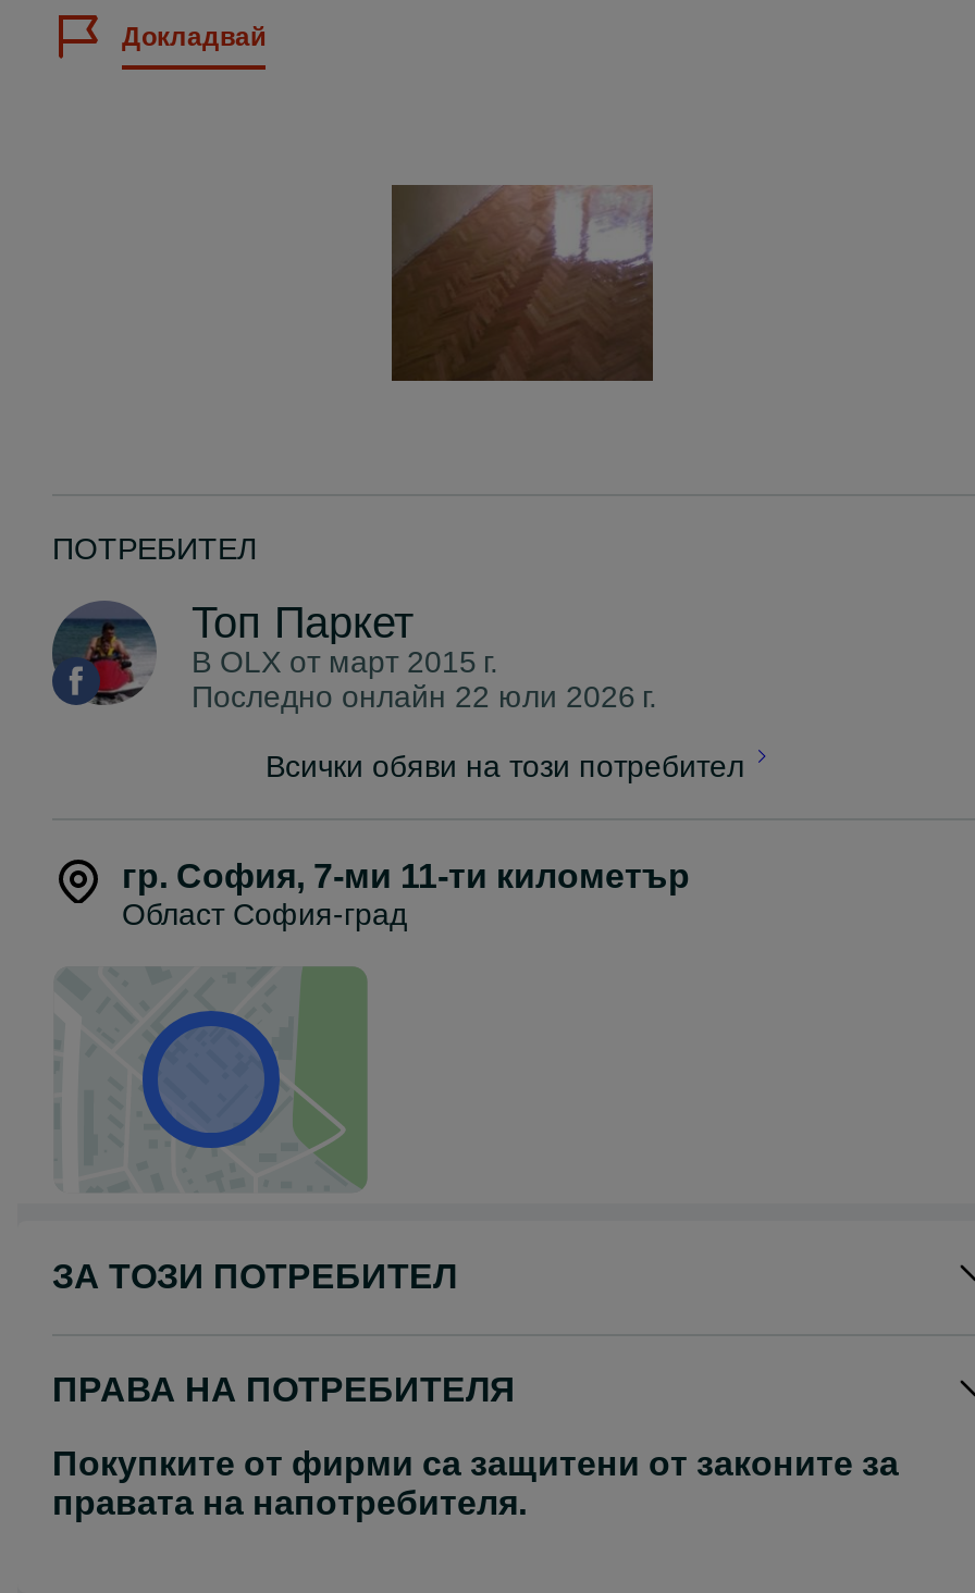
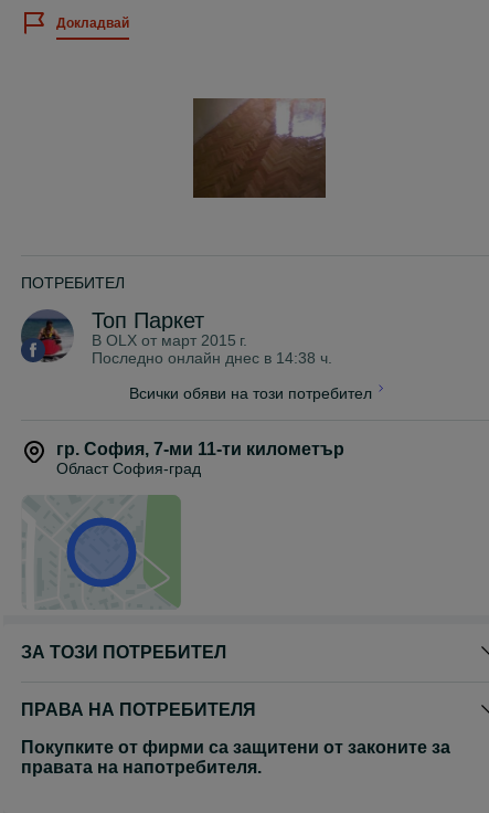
[192,678,657,713] Последно онлайн 22 юли 2026 г. -> [92,349,332,366] Последно онлайн днес в 14:38 ч.

